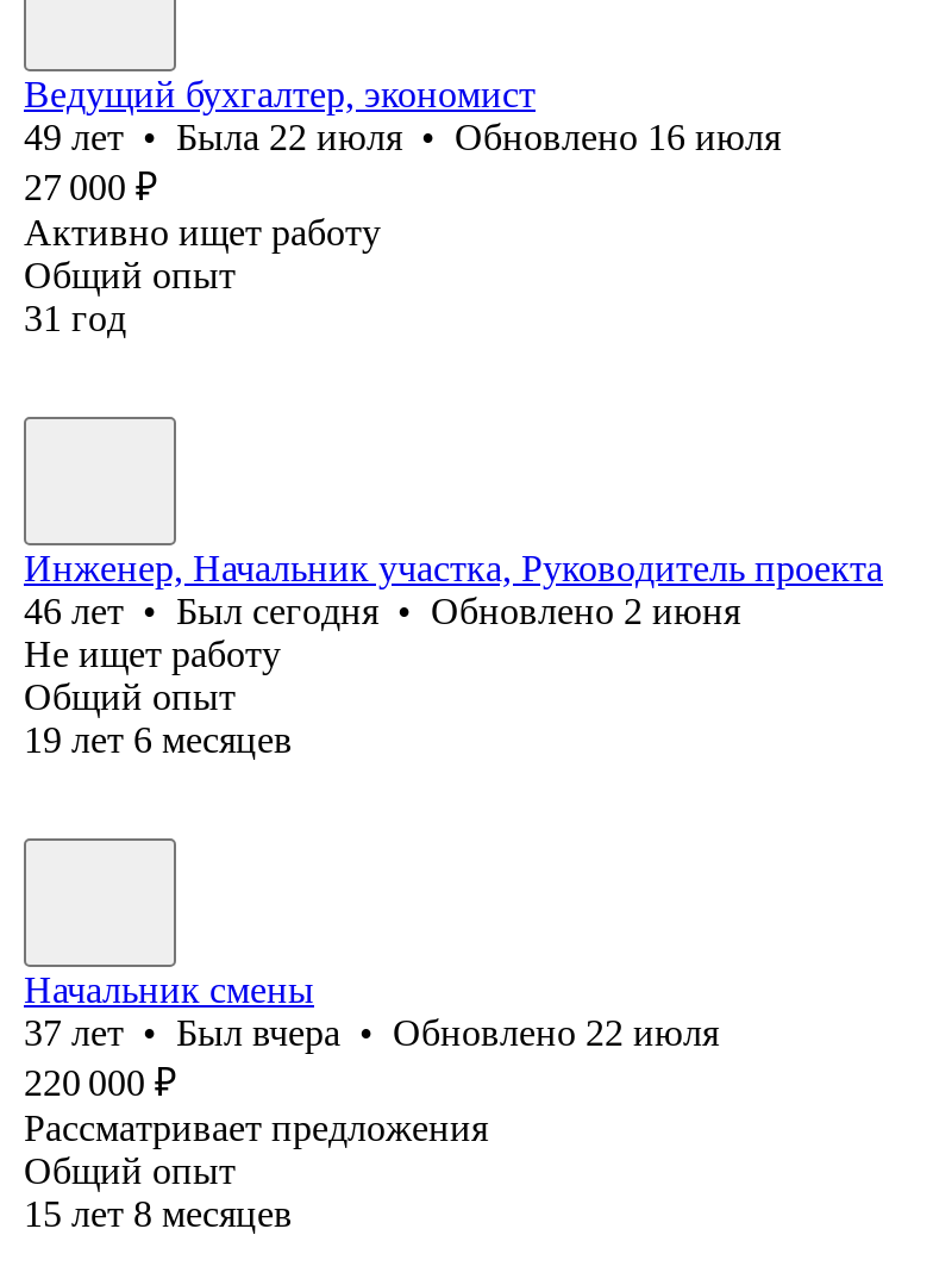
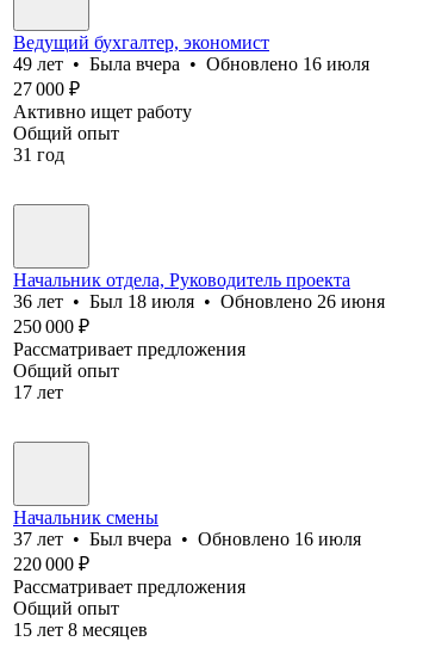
[24,116,781,157] 49 лет • Была 22 июля • Обновлено 16 июля -> [13,54,369,74] 49 лет • Была вчера • Обновлено 16 июля
[24,548,883,674] Инженер, Начальник участка, Руководитель проекта | 46 лет • Был сегодня • Обновлено 2 июня | Не ищет работу -> [13,270,385,359] Начальник отдела, Руководитель проекта | 36 лет • Был 18 июля • Обновлено 26 июня | 250 000 ₽ | Рассматривает предложения
[24,719,293,760] 19 лет 6 месяцев -> [13,382,63,402] 17 лет
[24,1012,719,1053] 37 лет • Был вчера • Обновлено 22 июля -> [13,529,361,549] 37 лет • Был вчера • Обновлено 16 июля

